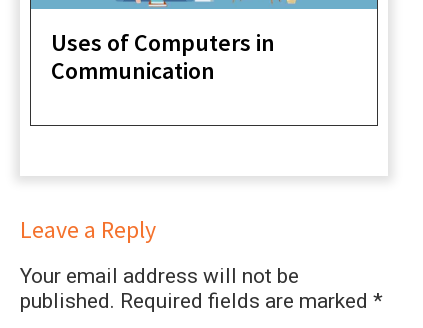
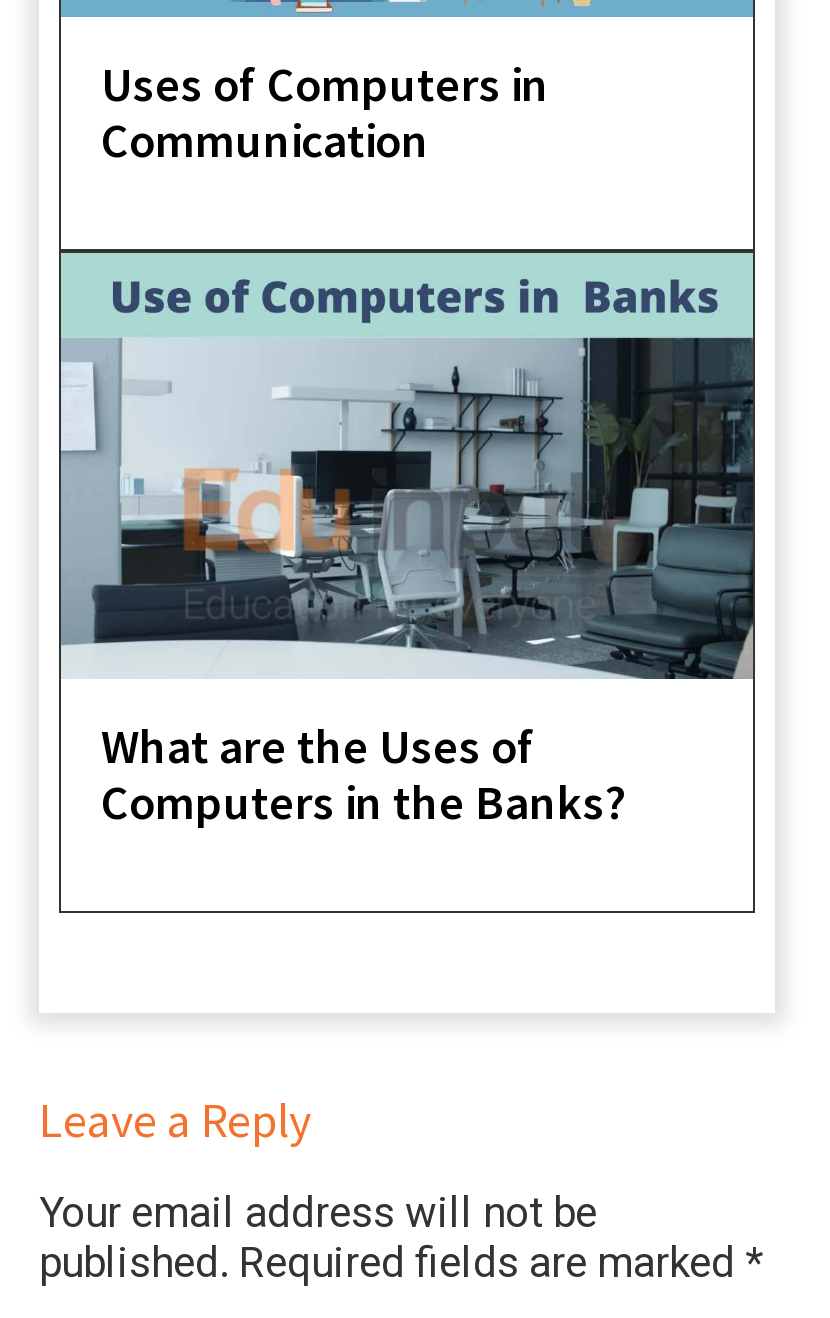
none -> [59,250,755,833] [image] | What are the Uses of | Computers in the Banks?

